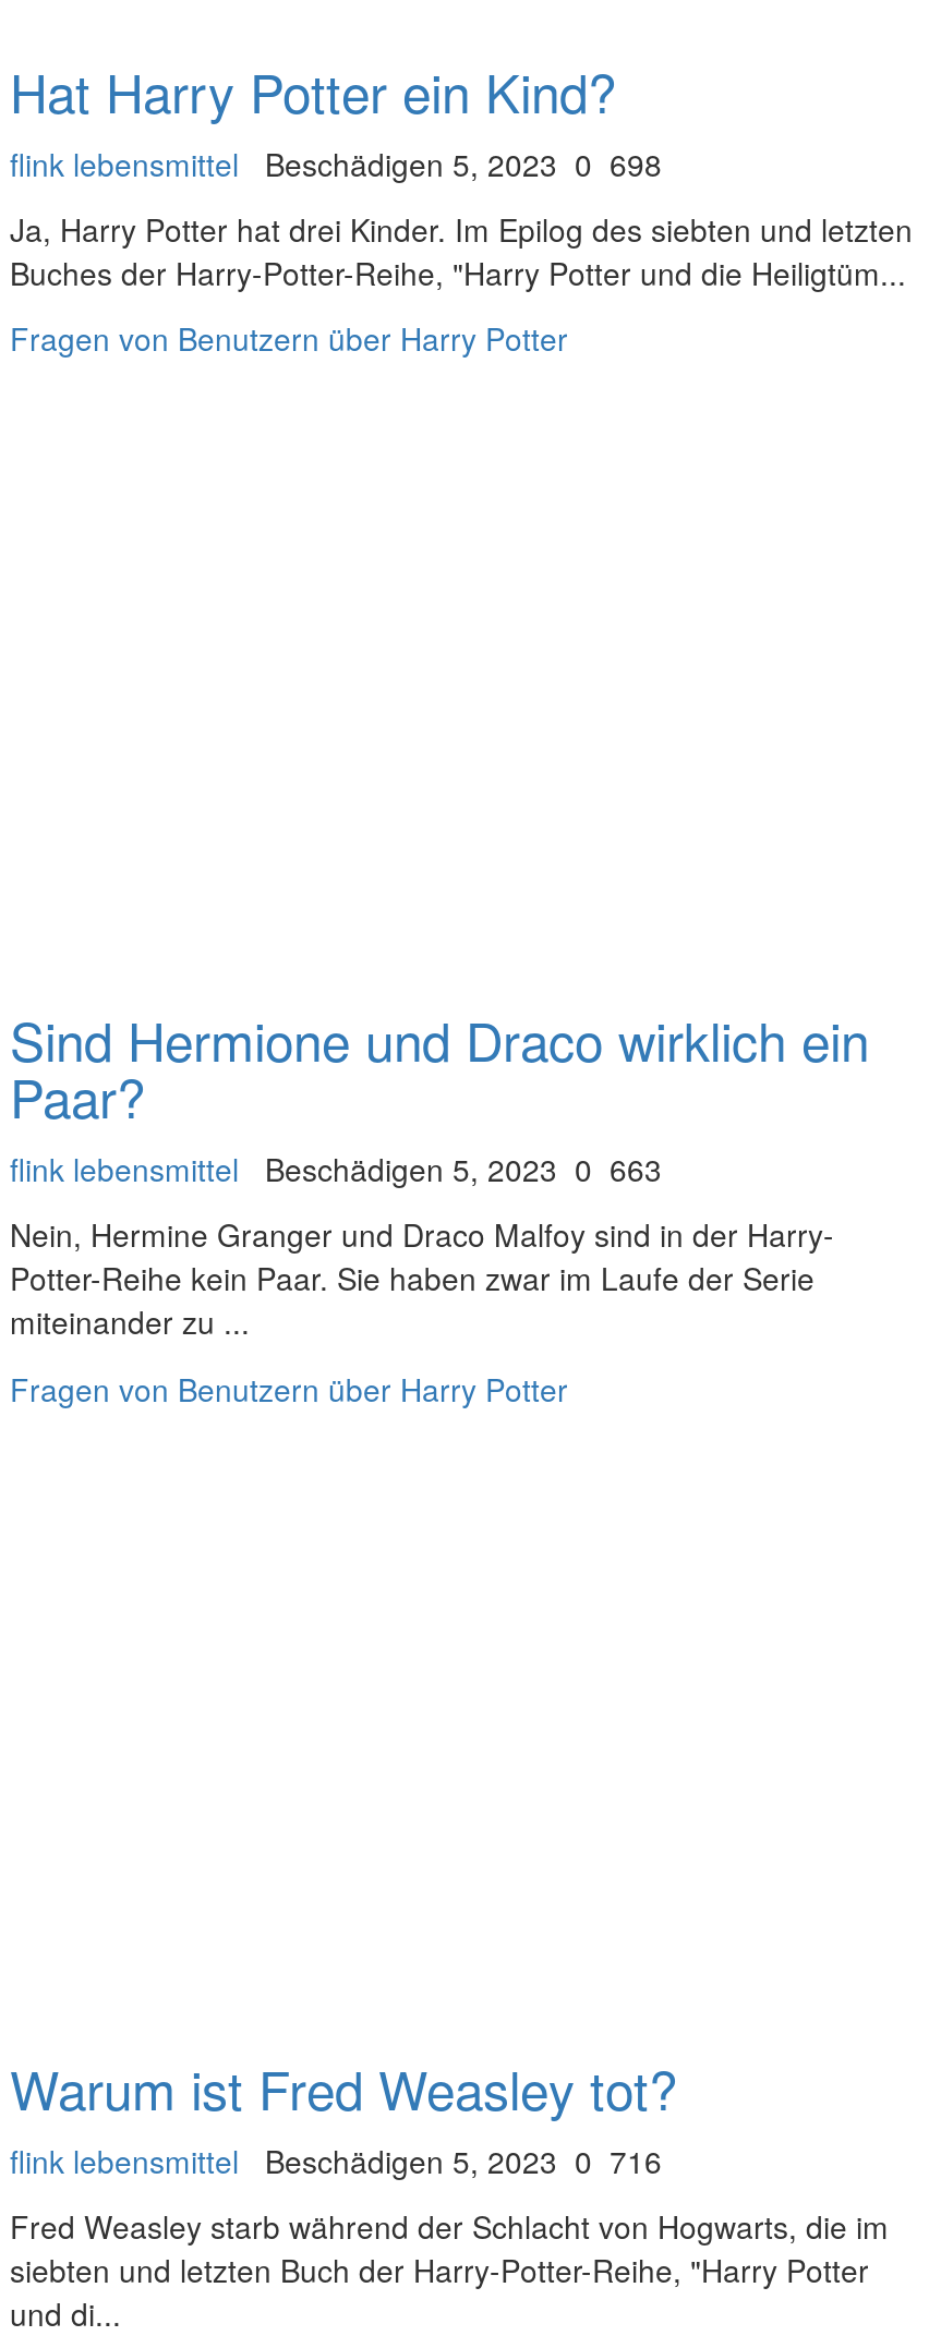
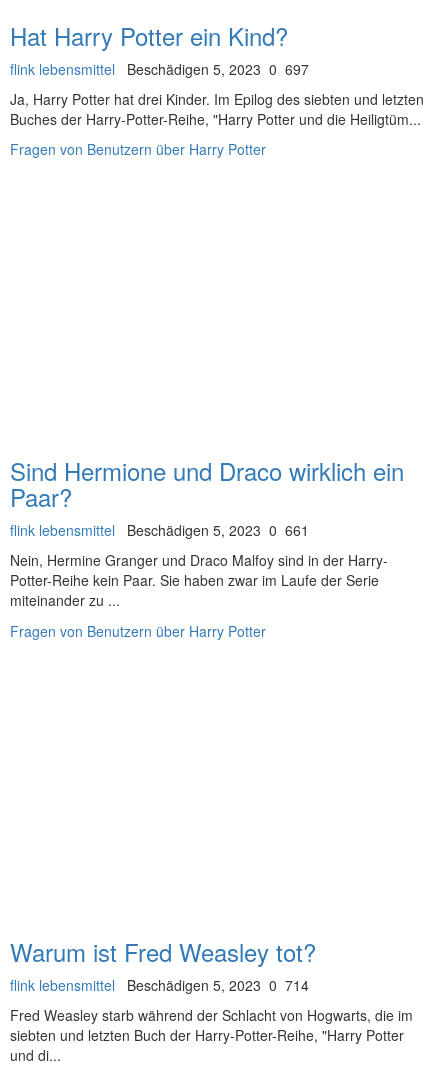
[10,143,662,186] flink lebensmittel Beschädigen 5, 2023 0 698 -> [10,59,309,79] flink lebensmittel Beschädigen 5, 2023 0 697
[10,1147,662,1190] flink lebensmittel Beschädigen 5, 2023 0 663 -> [10,520,309,540] flink lebensmittel Beschädigen 5, 2023 0 661
[10,2139,662,2183] flink lebensmittel Beschädigen 5, 2023 0 716 -> [10,975,309,995] flink lebensmittel Beschädigen 5, 2023 0 714

